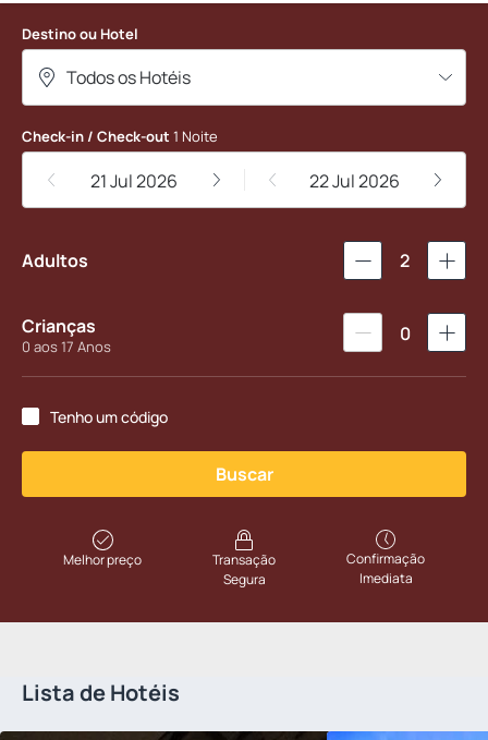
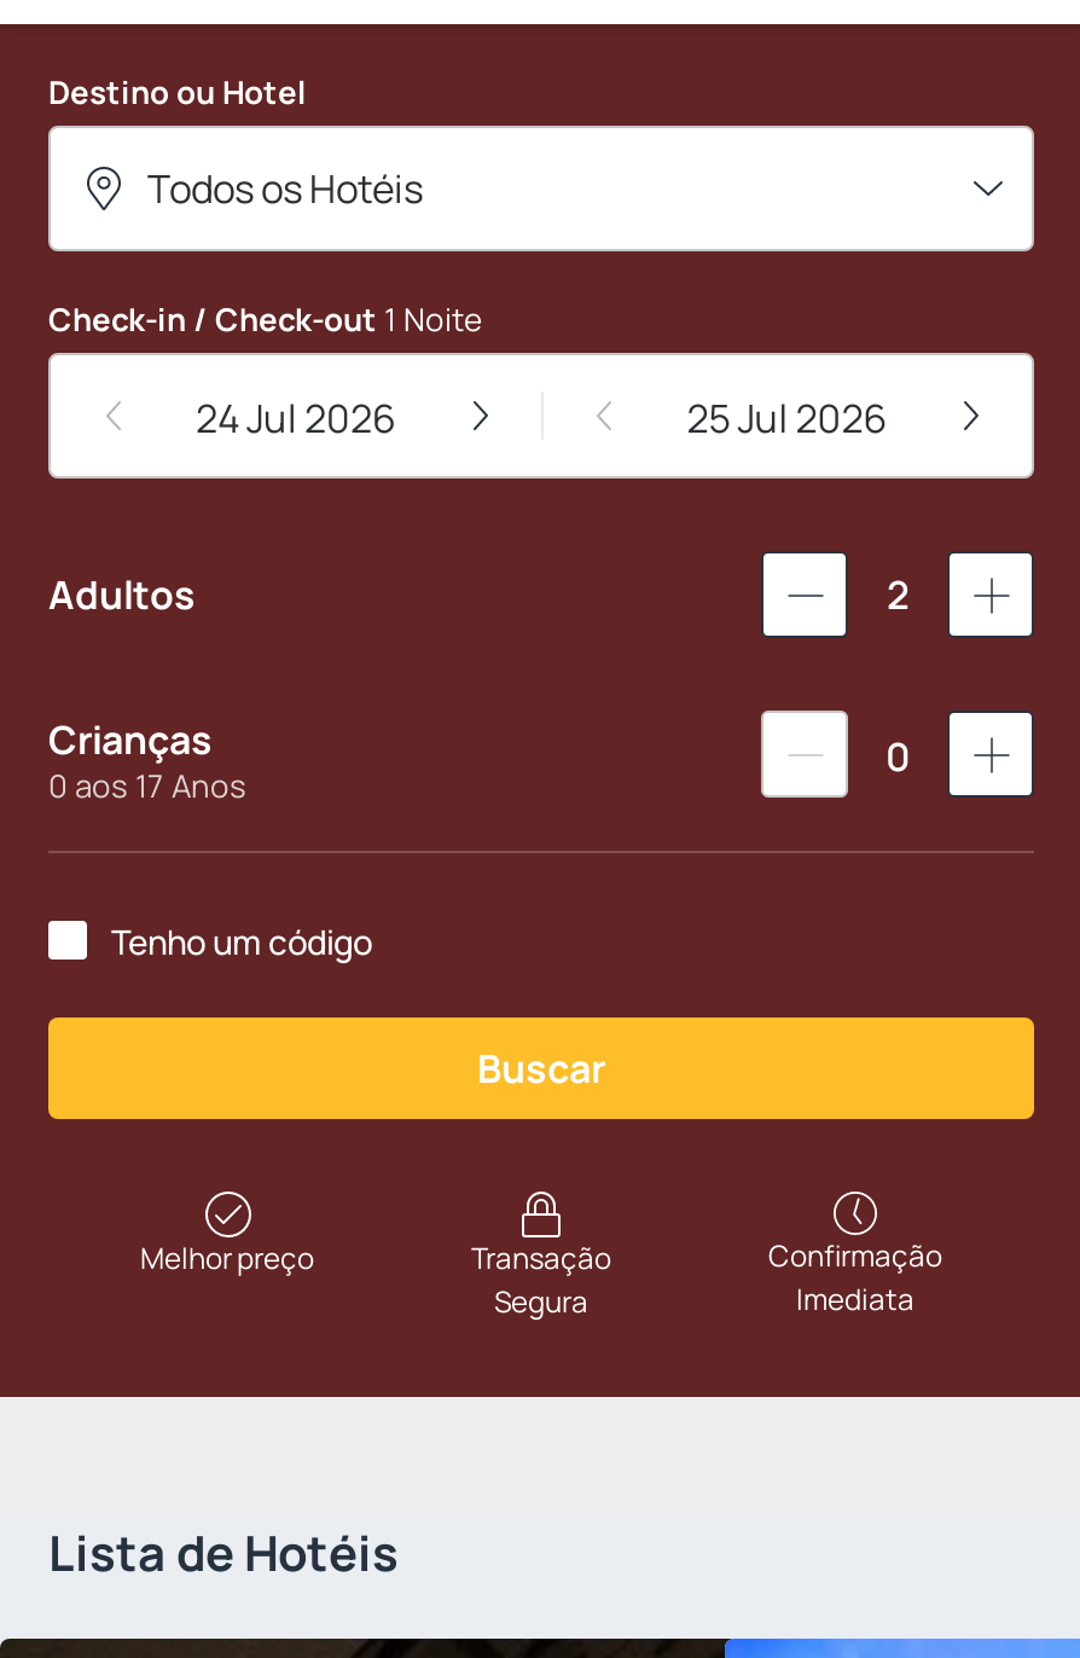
[90,168,177,192] 21 Jul 2026 -> [196,390,396,444] 24 Jul 2026
[310,168,400,192] 22 Jul 2026 -> [687,390,887,444] 25 Jul 2026

